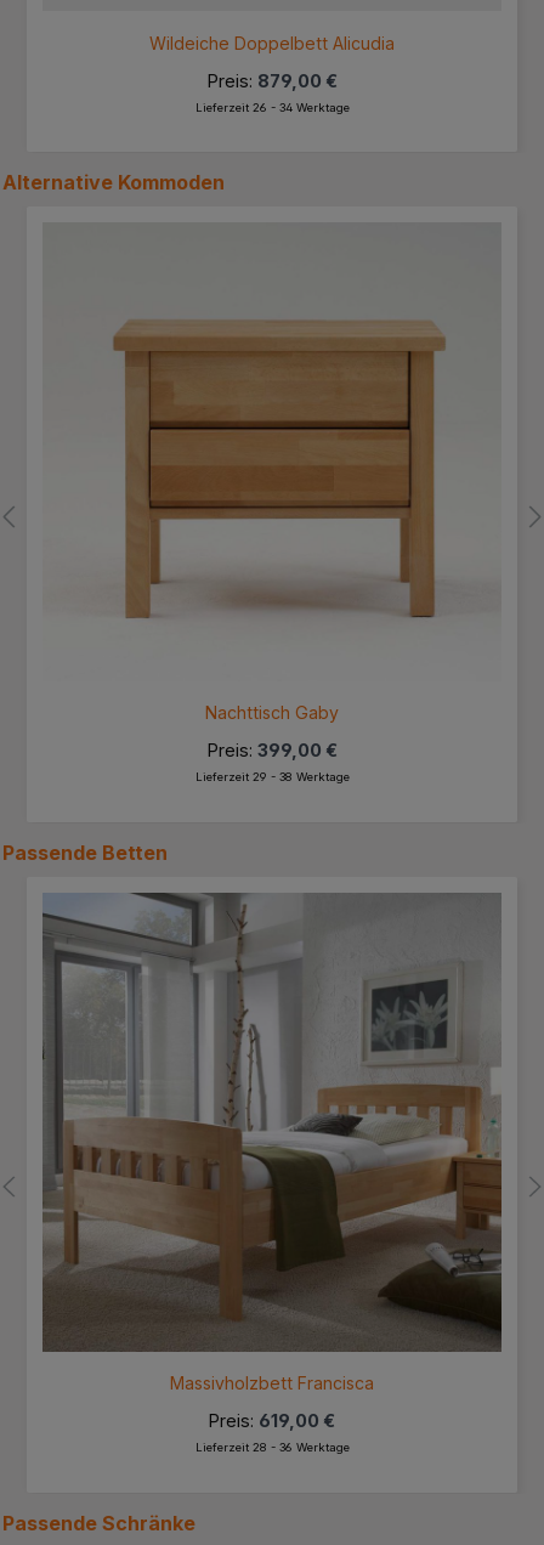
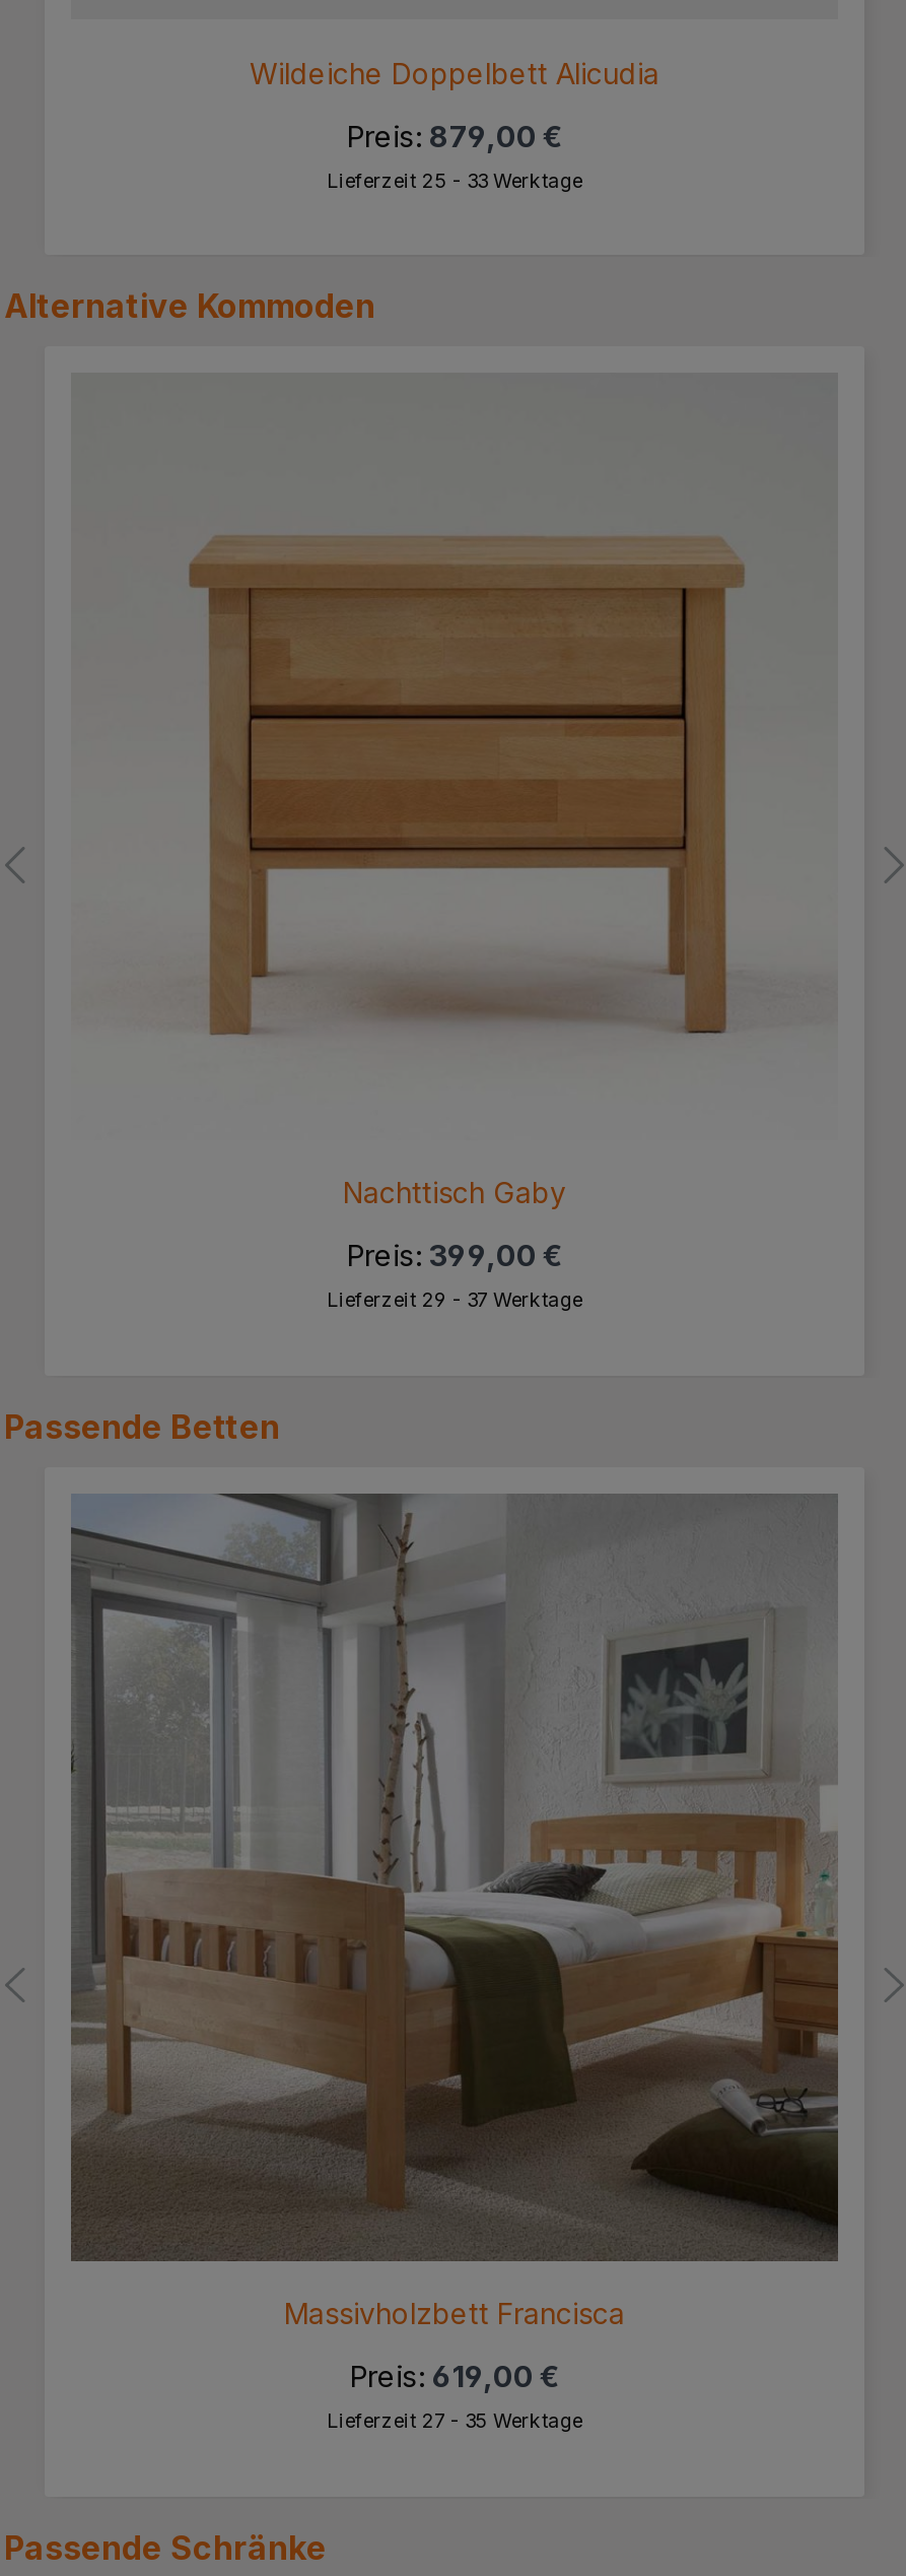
[195,100,349,114] Lieferzeit 26 - 34 Werktage -> [327,169,582,191] Lieferzeit 25 - 33 Werktage
[195,771,349,784] Lieferzeit 29 - 38 Werktage -> [327,1290,582,1312] Lieferzeit 29 - 37 Werktage
[195,1441,349,1454] Lieferzeit 28 - 36 Werktage -> [327,2410,582,2432] Lieferzeit 27 - 35 Werktage

